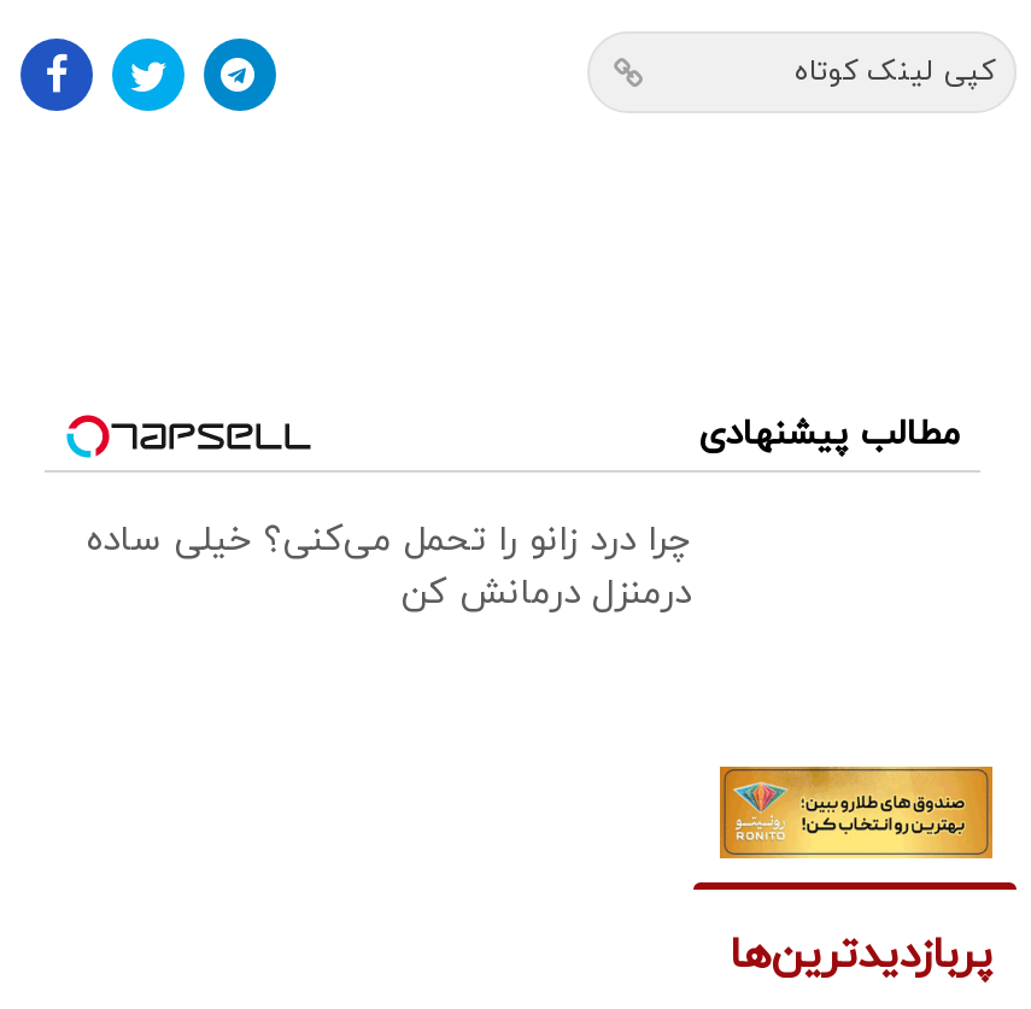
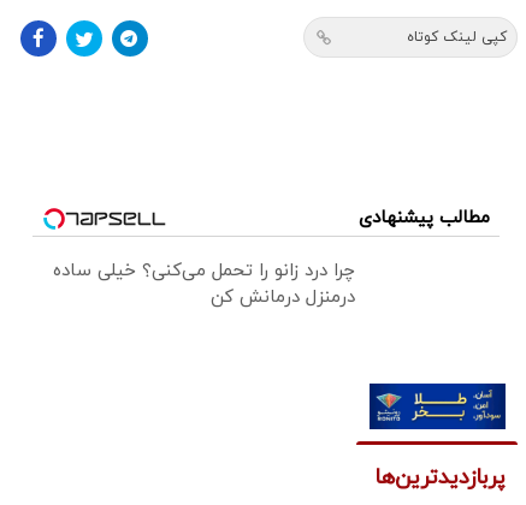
[717,764,995,861] [image] -> [368,382,507,430] [image]

